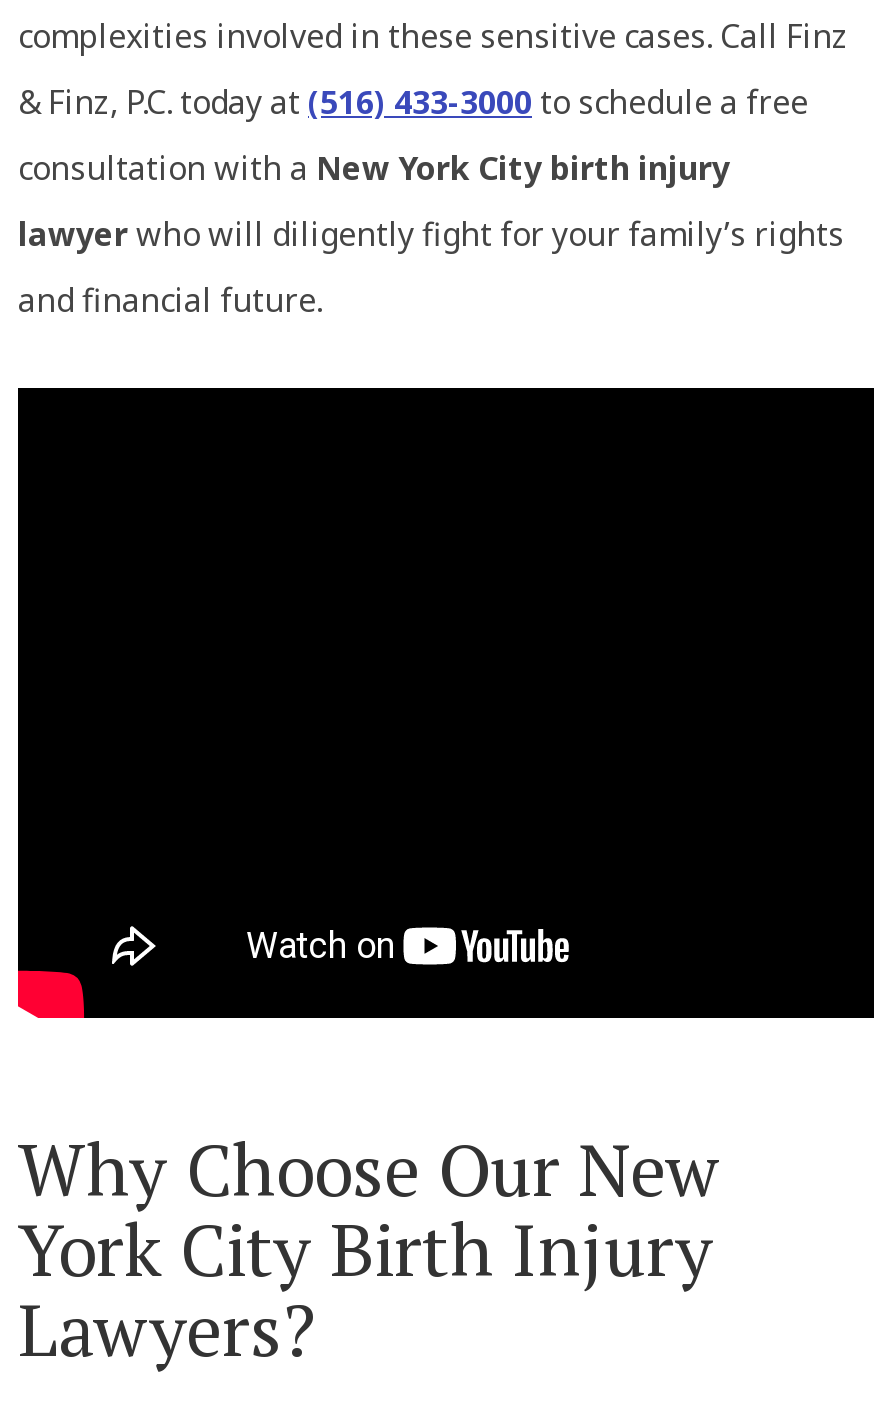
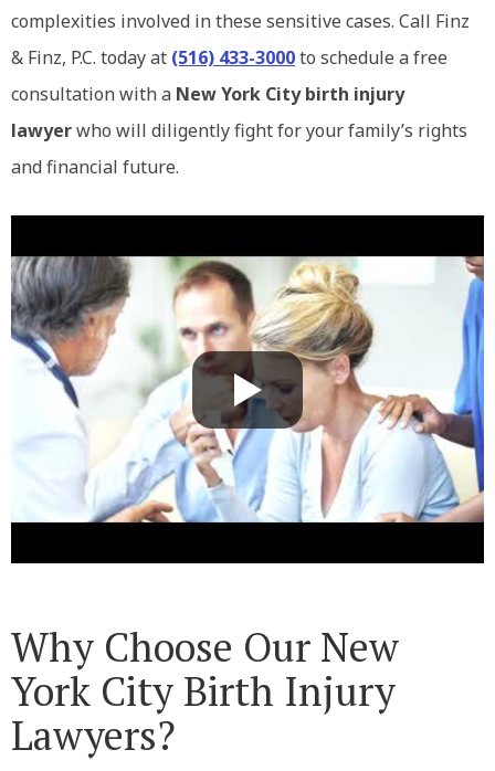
none -> [10,255,485,564] [image]

